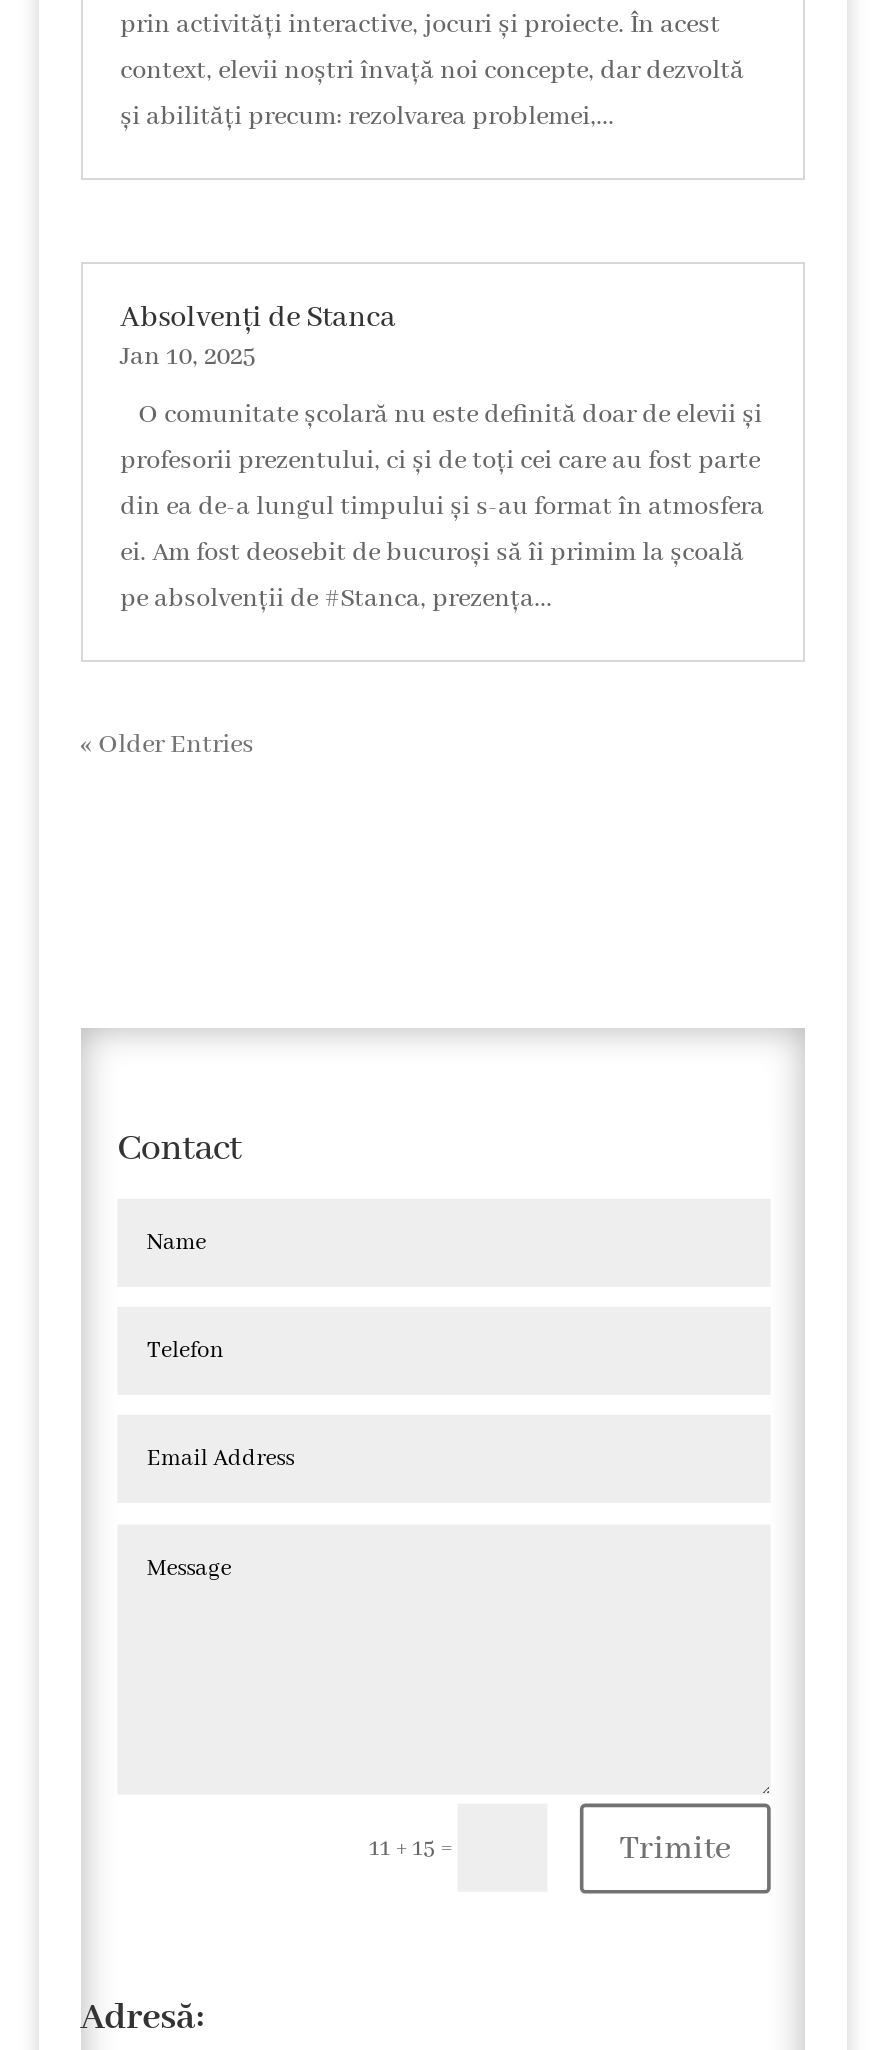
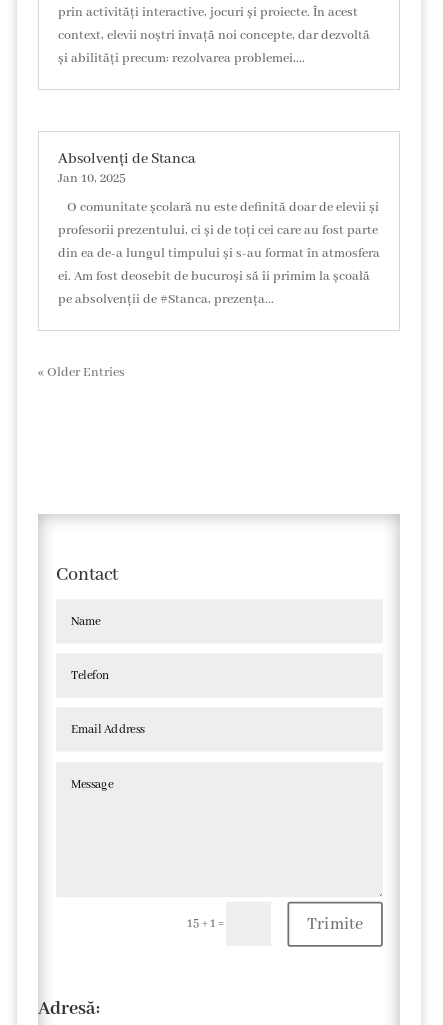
[368,1833,456,1865] 11 + 15 = -> [187,917,226,932] 15 + 1 =

